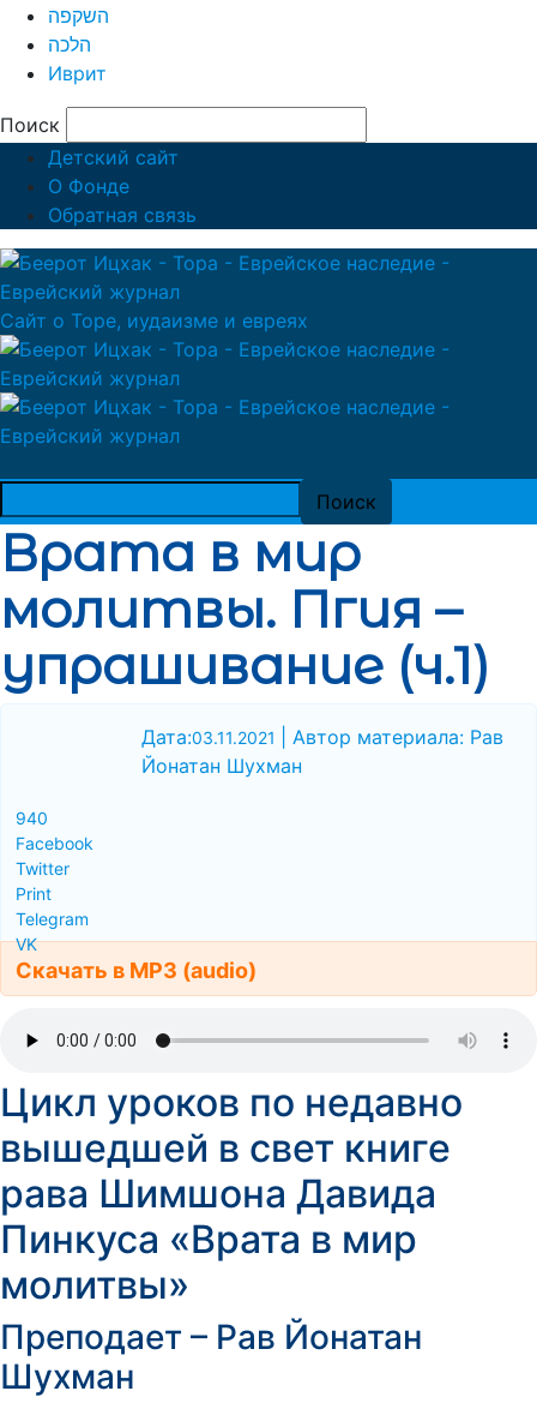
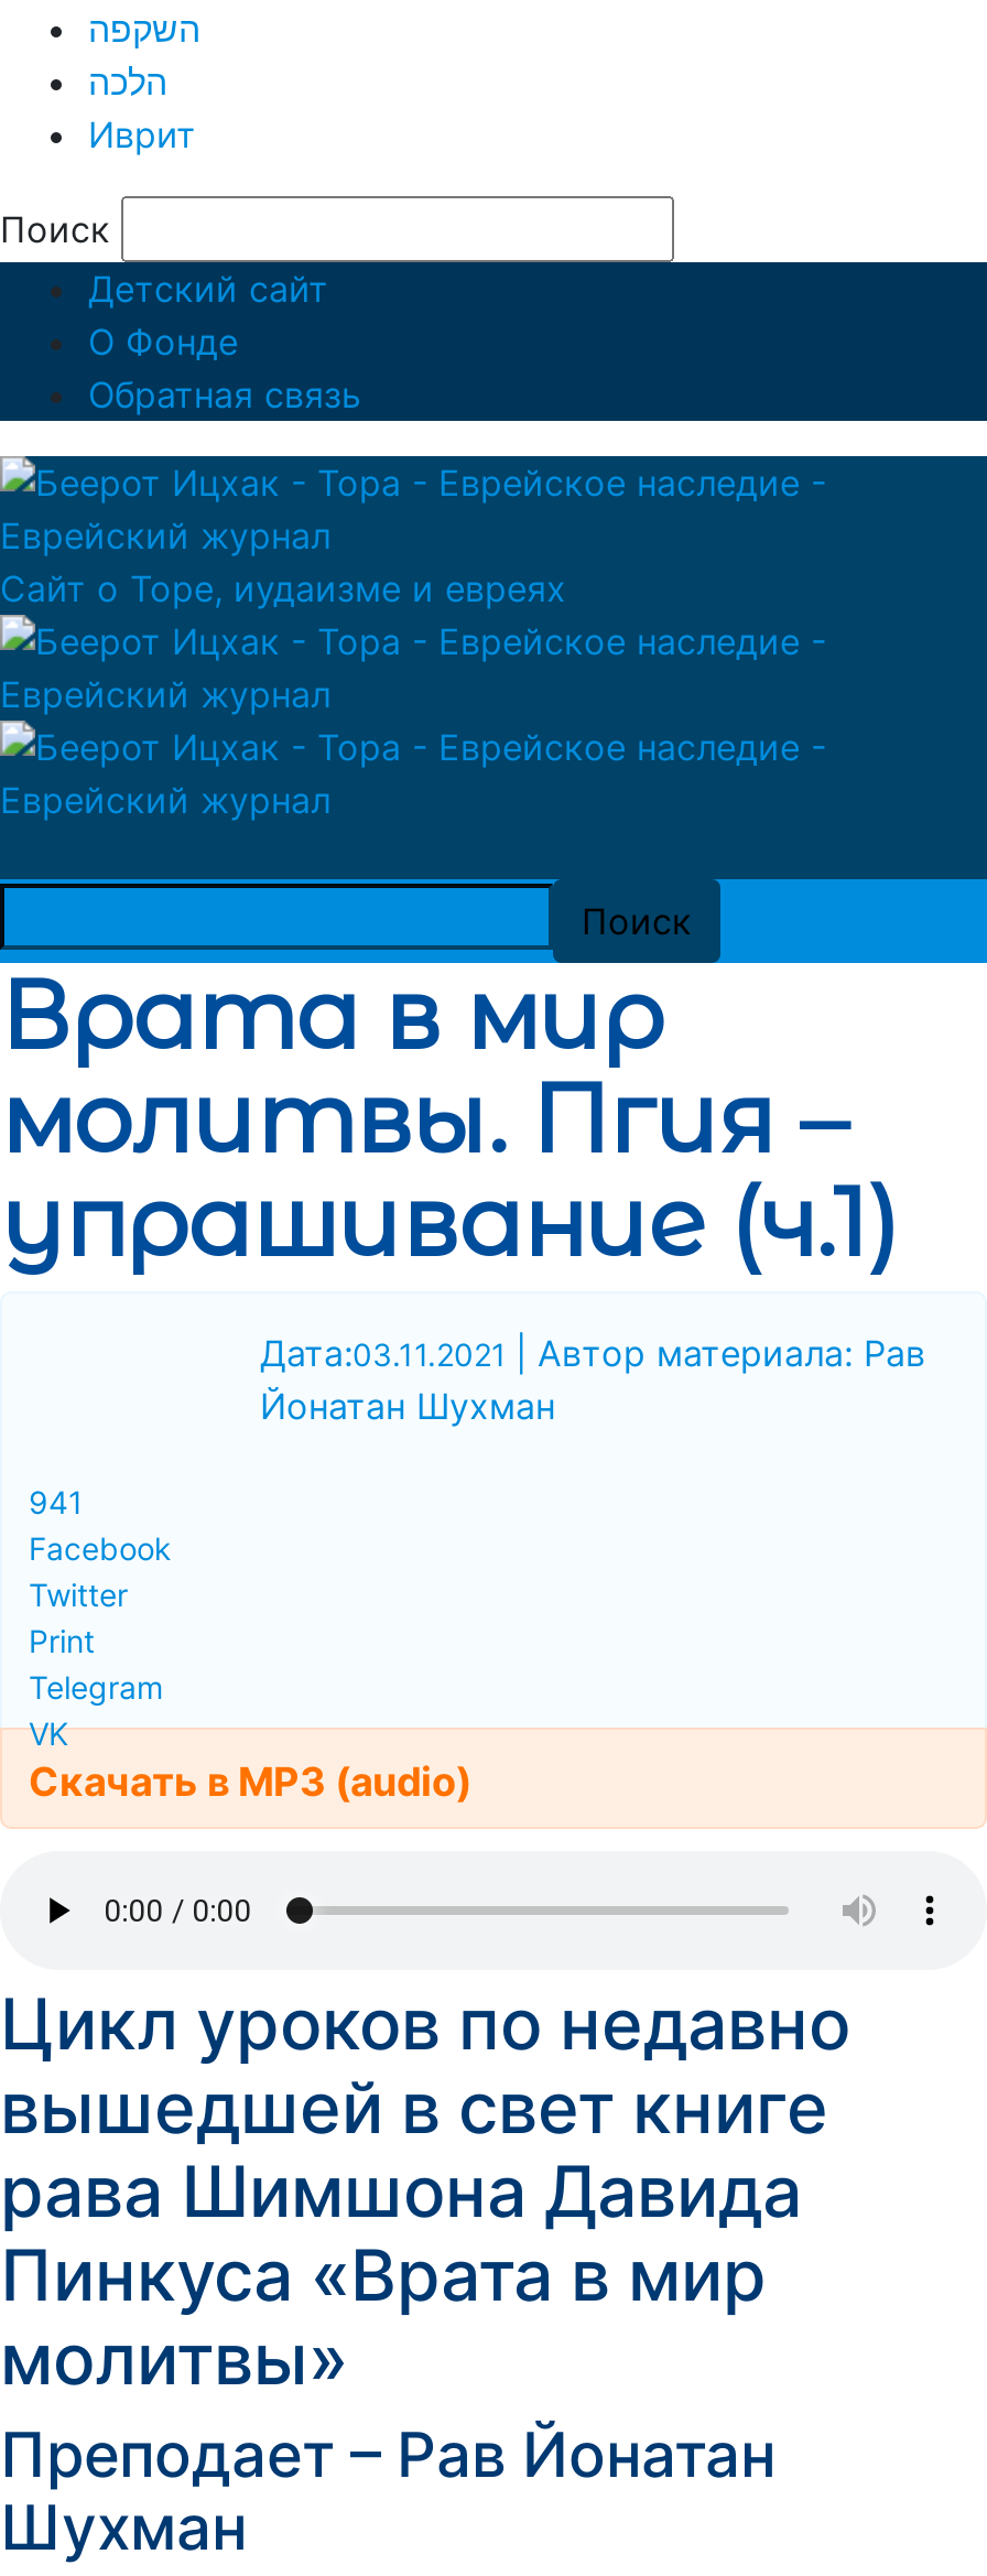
[16,808,48,828] 940 -> [29,1483,84,1520] 941

